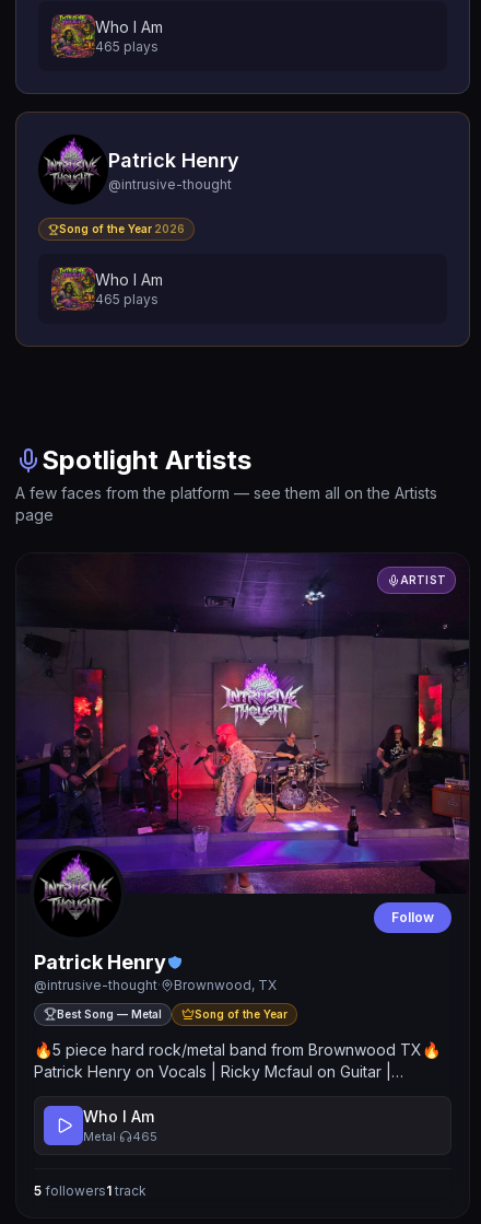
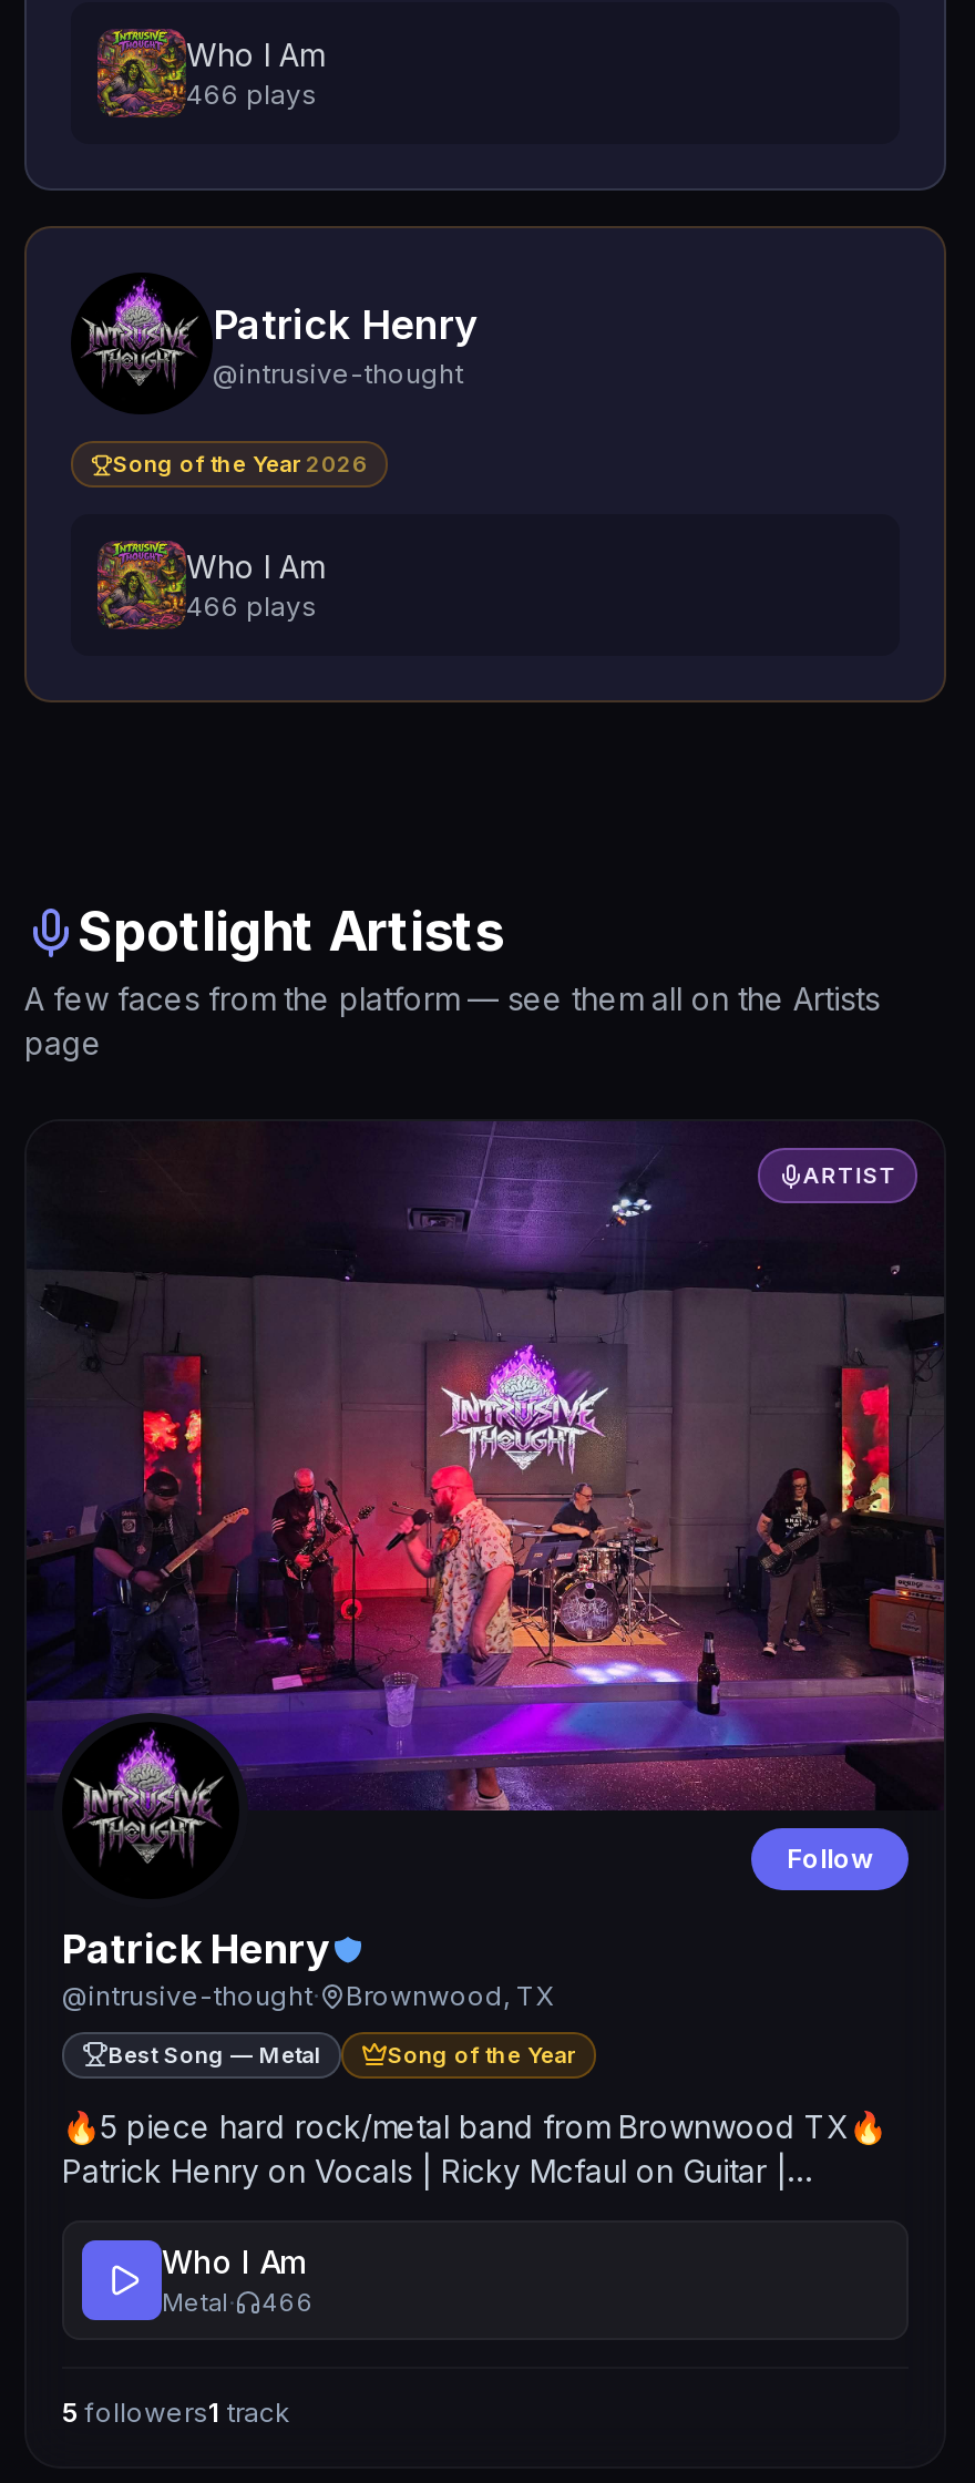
[95,38,159,55] 465 plays -> [186,78,317,111] 466 plays
[95,291,159,307] 465 plays -> [186,589,317,623] 466 plays
[83,1128,157,1144] Metal· 465 -> [162,2286,315,2317] Metal· 466

